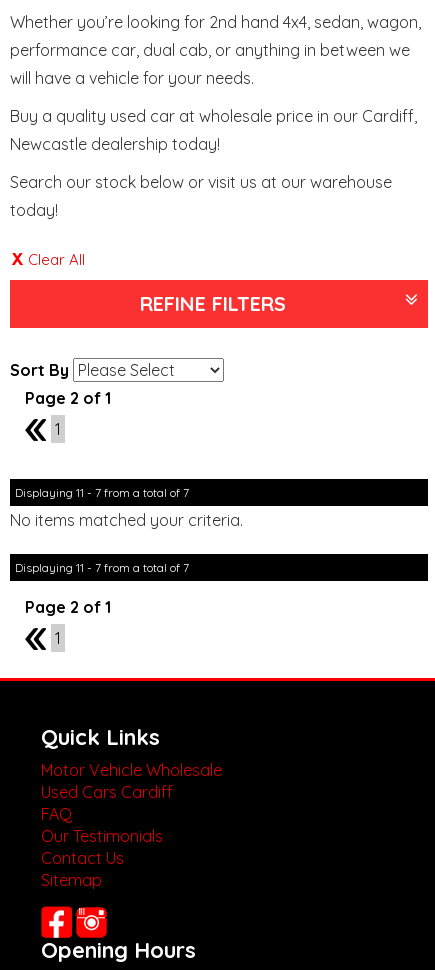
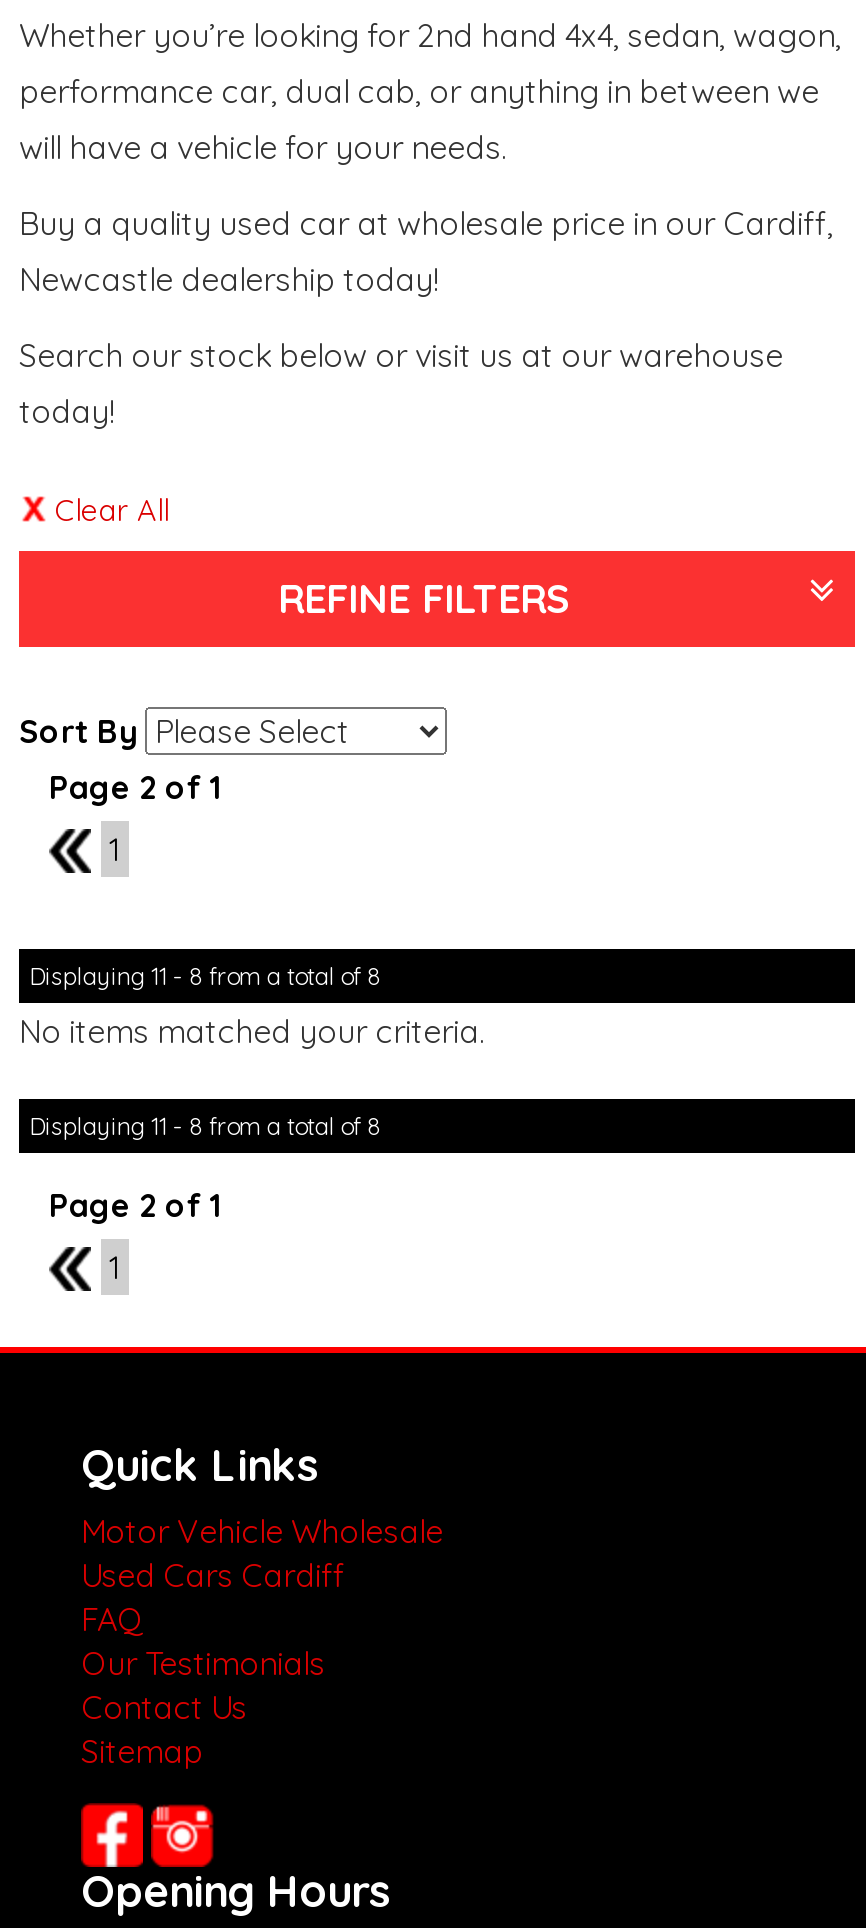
[15,485,189,500] Displaying 11 - 7 from a total of 7 -> [29,960,381,990] Displaying 11 - 8 from a total of 8
[15,560,189,575] Displaying 11 - 7 from a total of 7 -> [29,1110,381,1140] Displaying 11 - 8 from a total of 8

